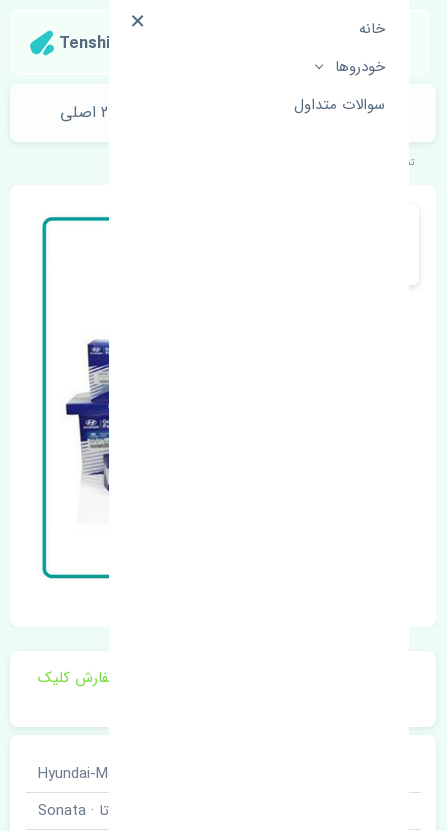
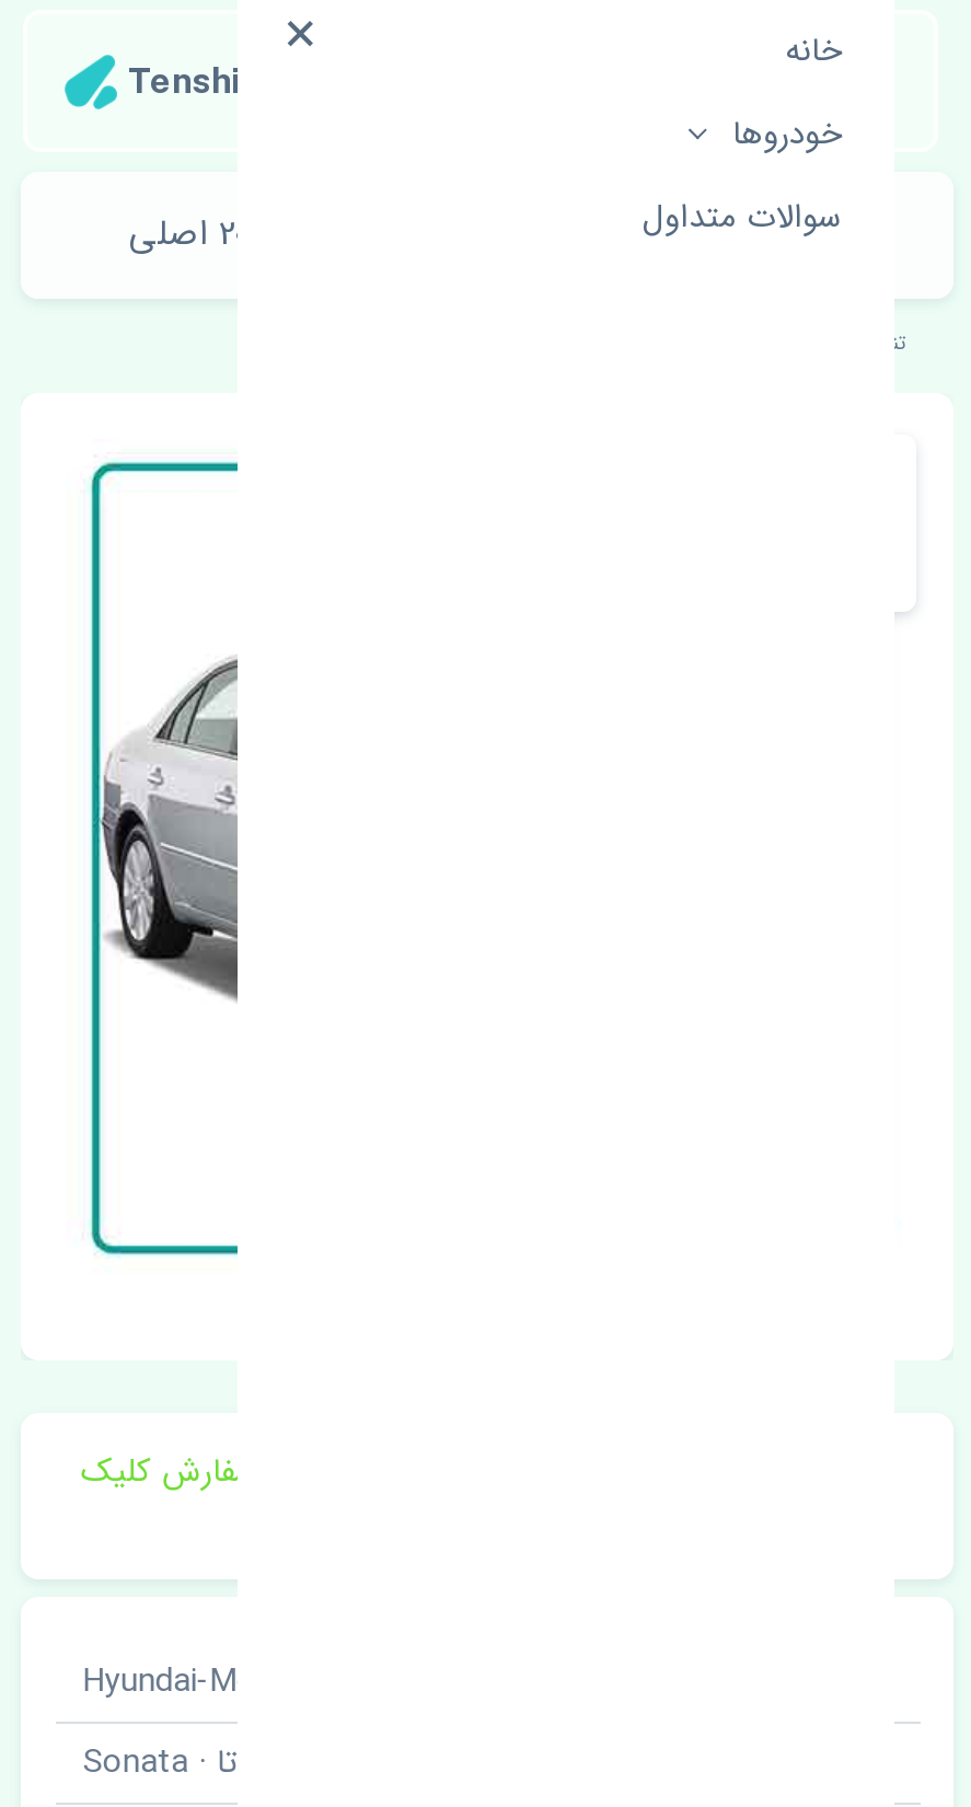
[46,306,110,495] [image] -> [100,656,240,1067] [image]

